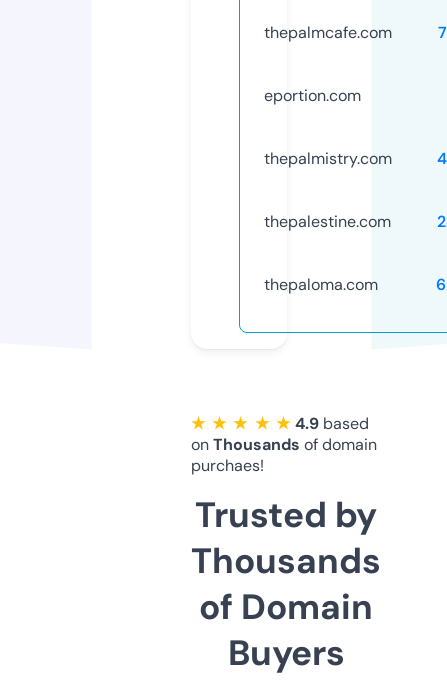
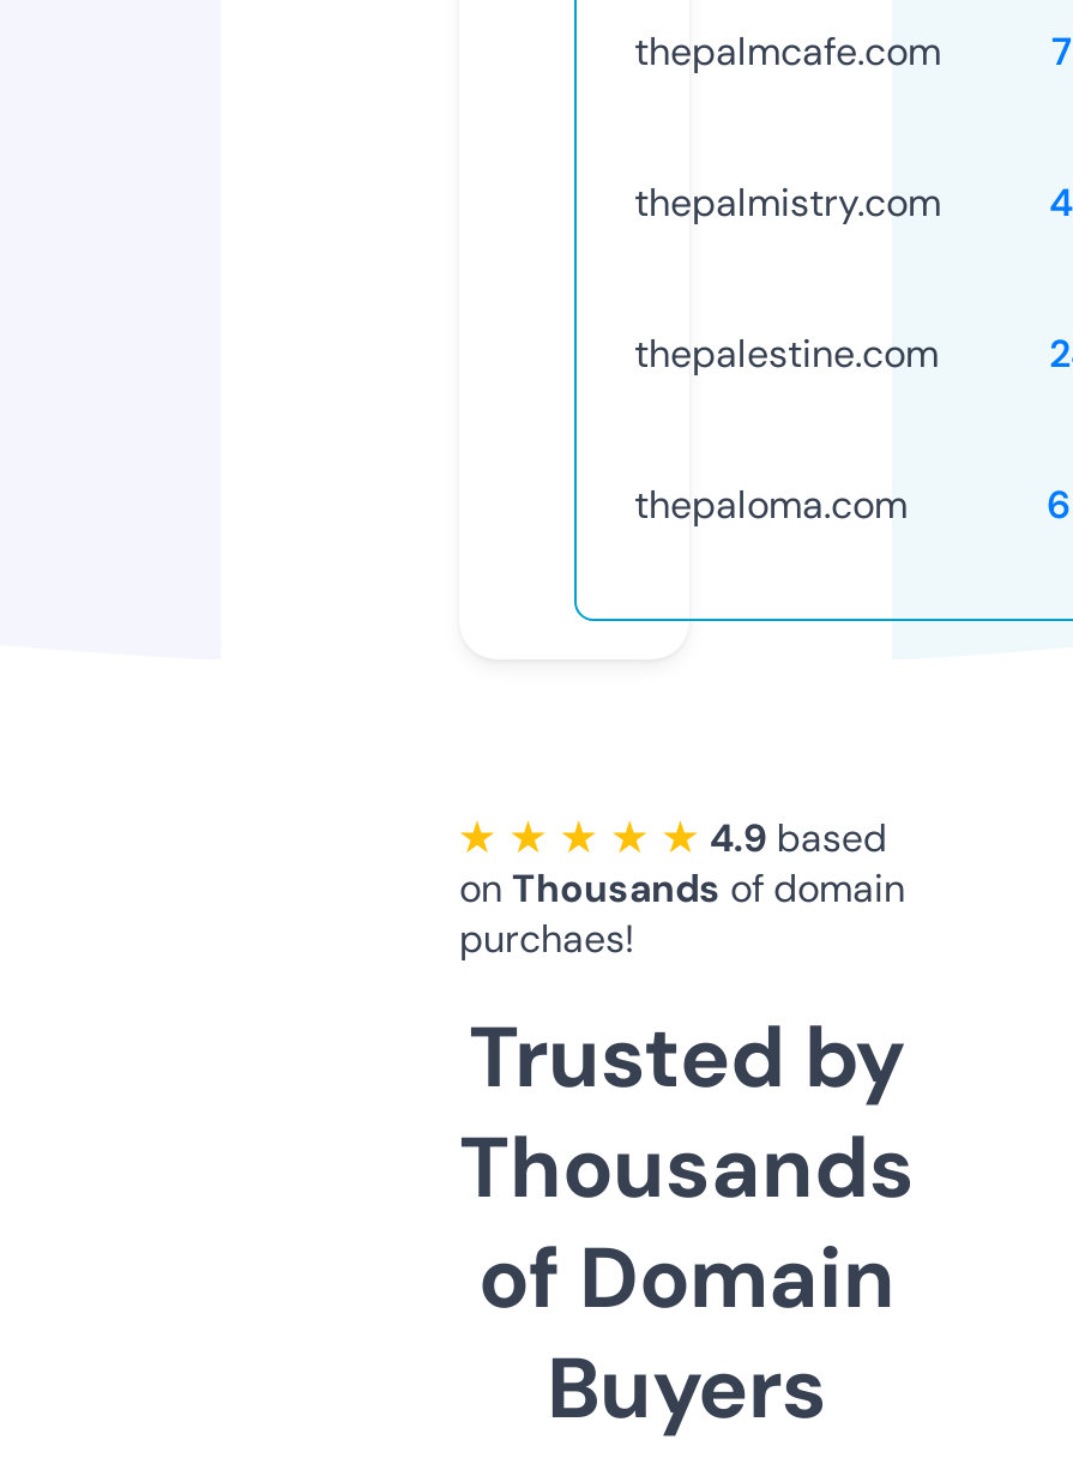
[264,85,361,106] eportion.com -> none

